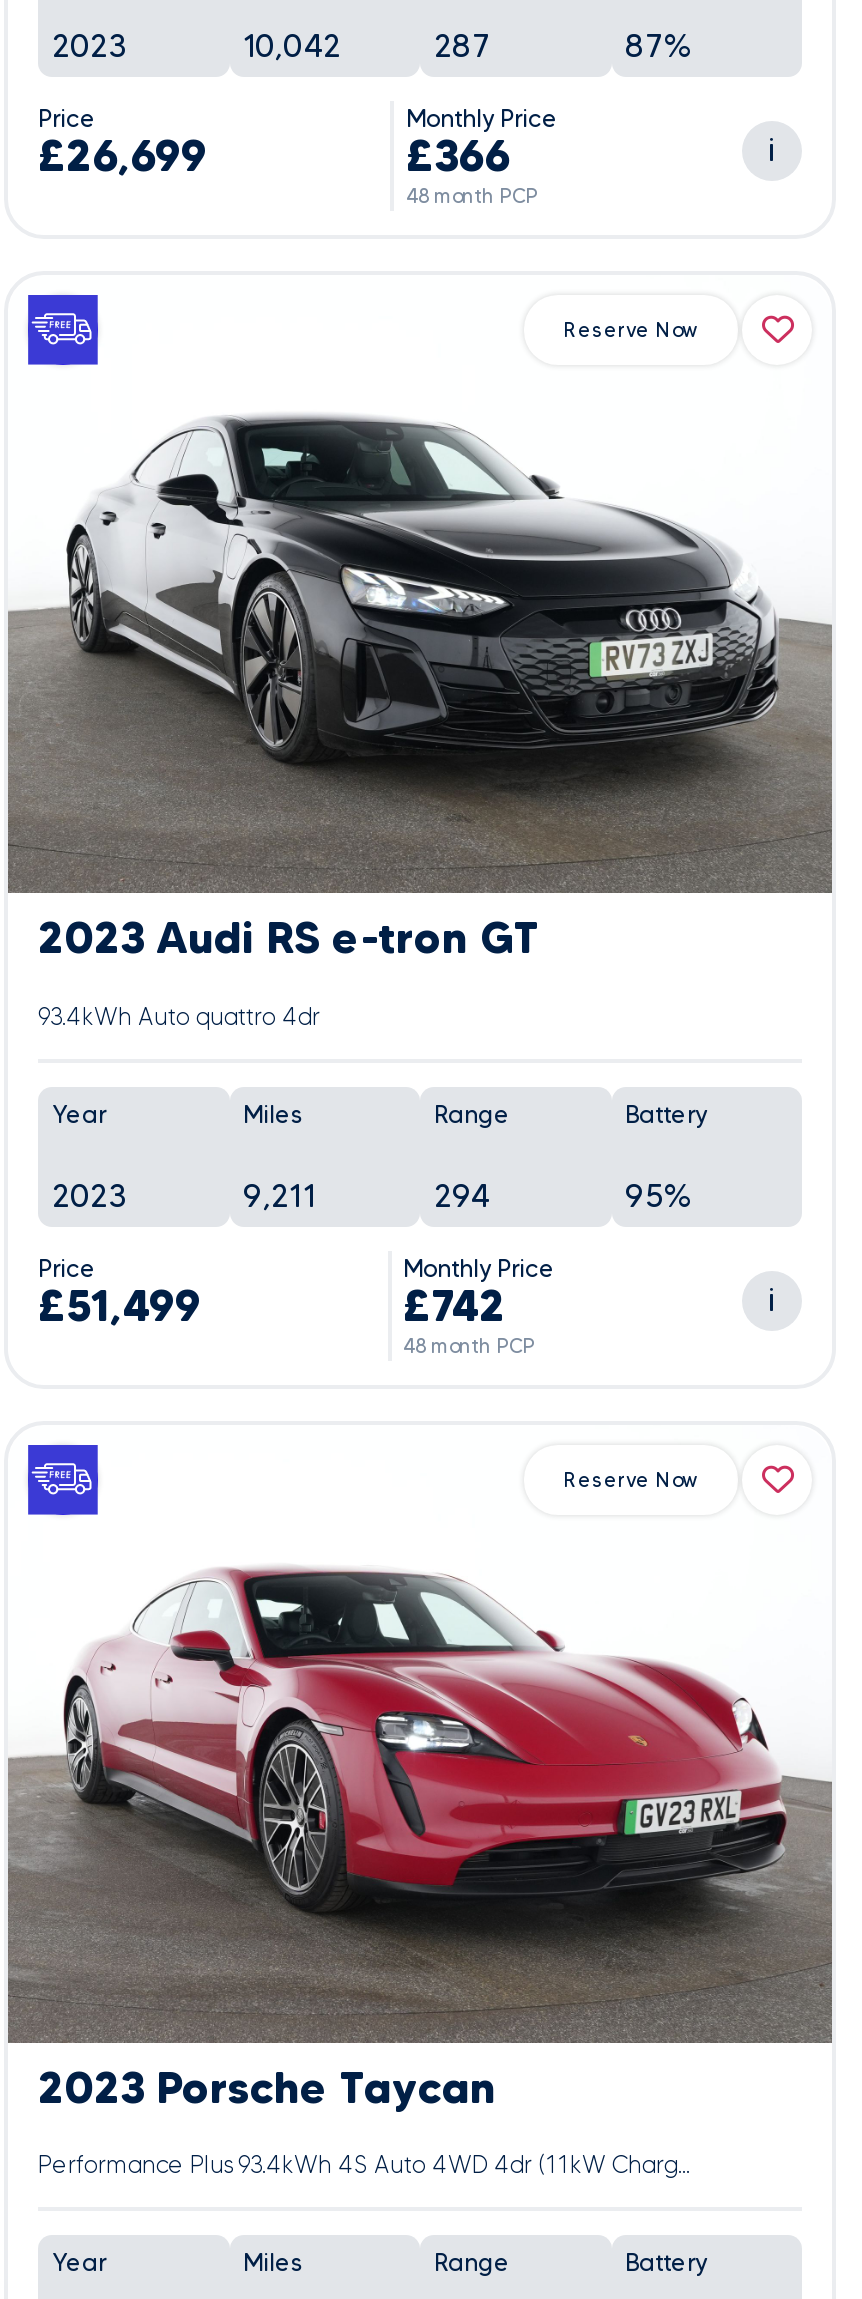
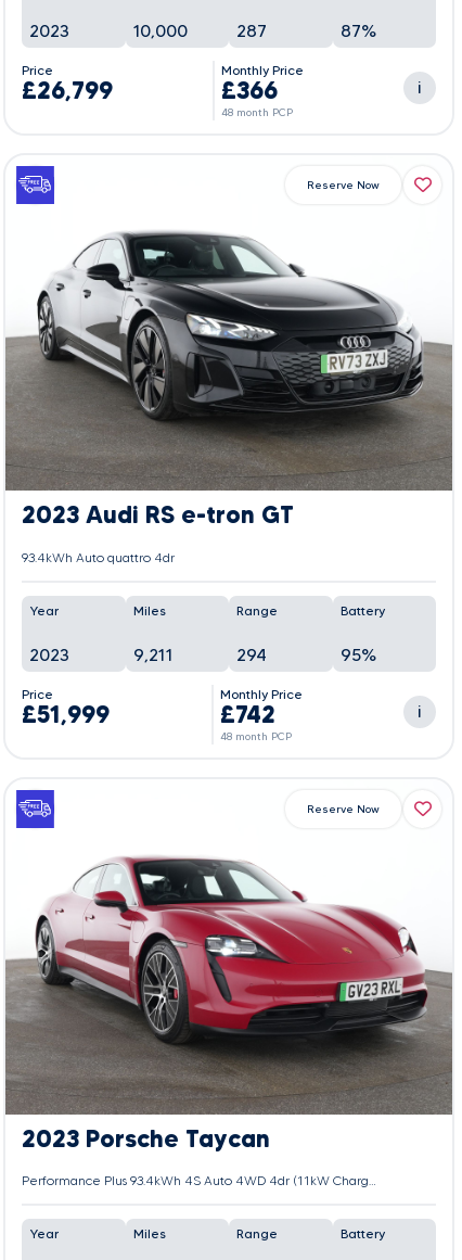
[243,27,341,65] 10,042 -> [133,21,187,41] 10,000
[38,129,206,183] £26,699 -> [22,76,113,105] £26,799
[38,1278,200,1332] £51,499 -> [22,700,110,729] £51,999

